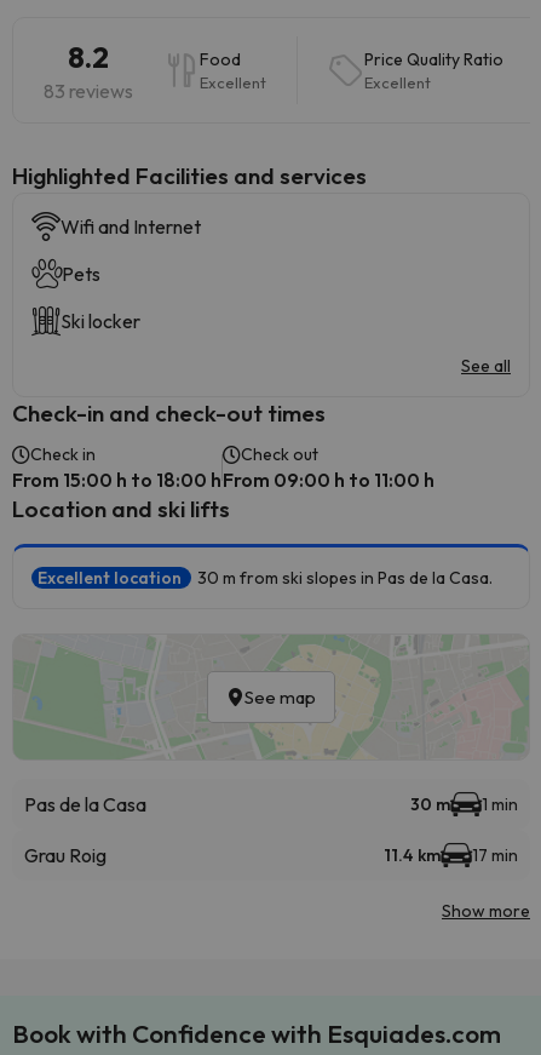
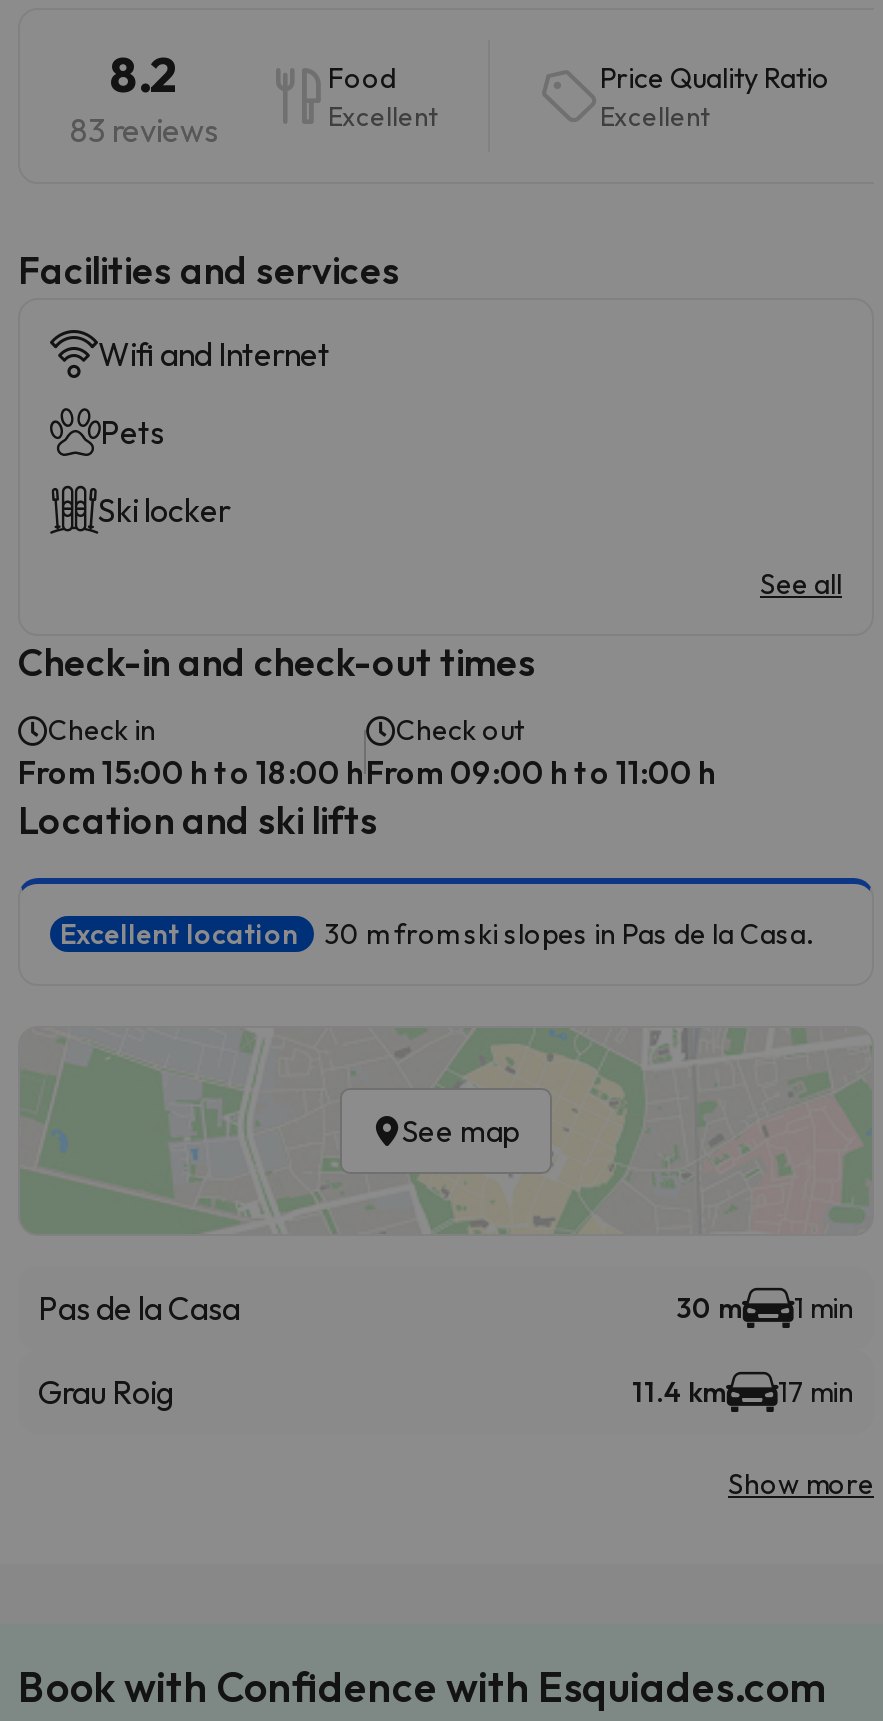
[12,161,367,190] Highlighted Facilities and services -> [18,246,400,294] Facilities and services

